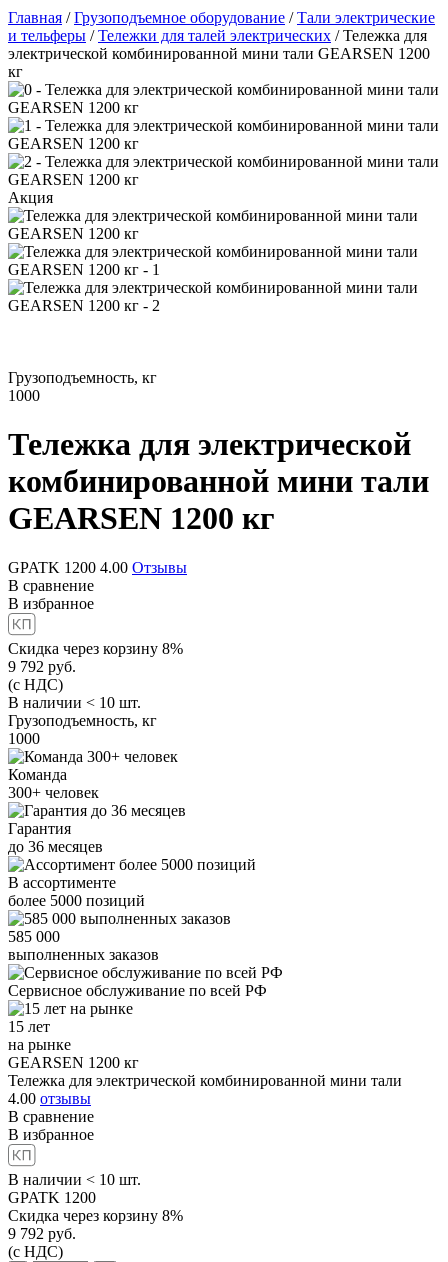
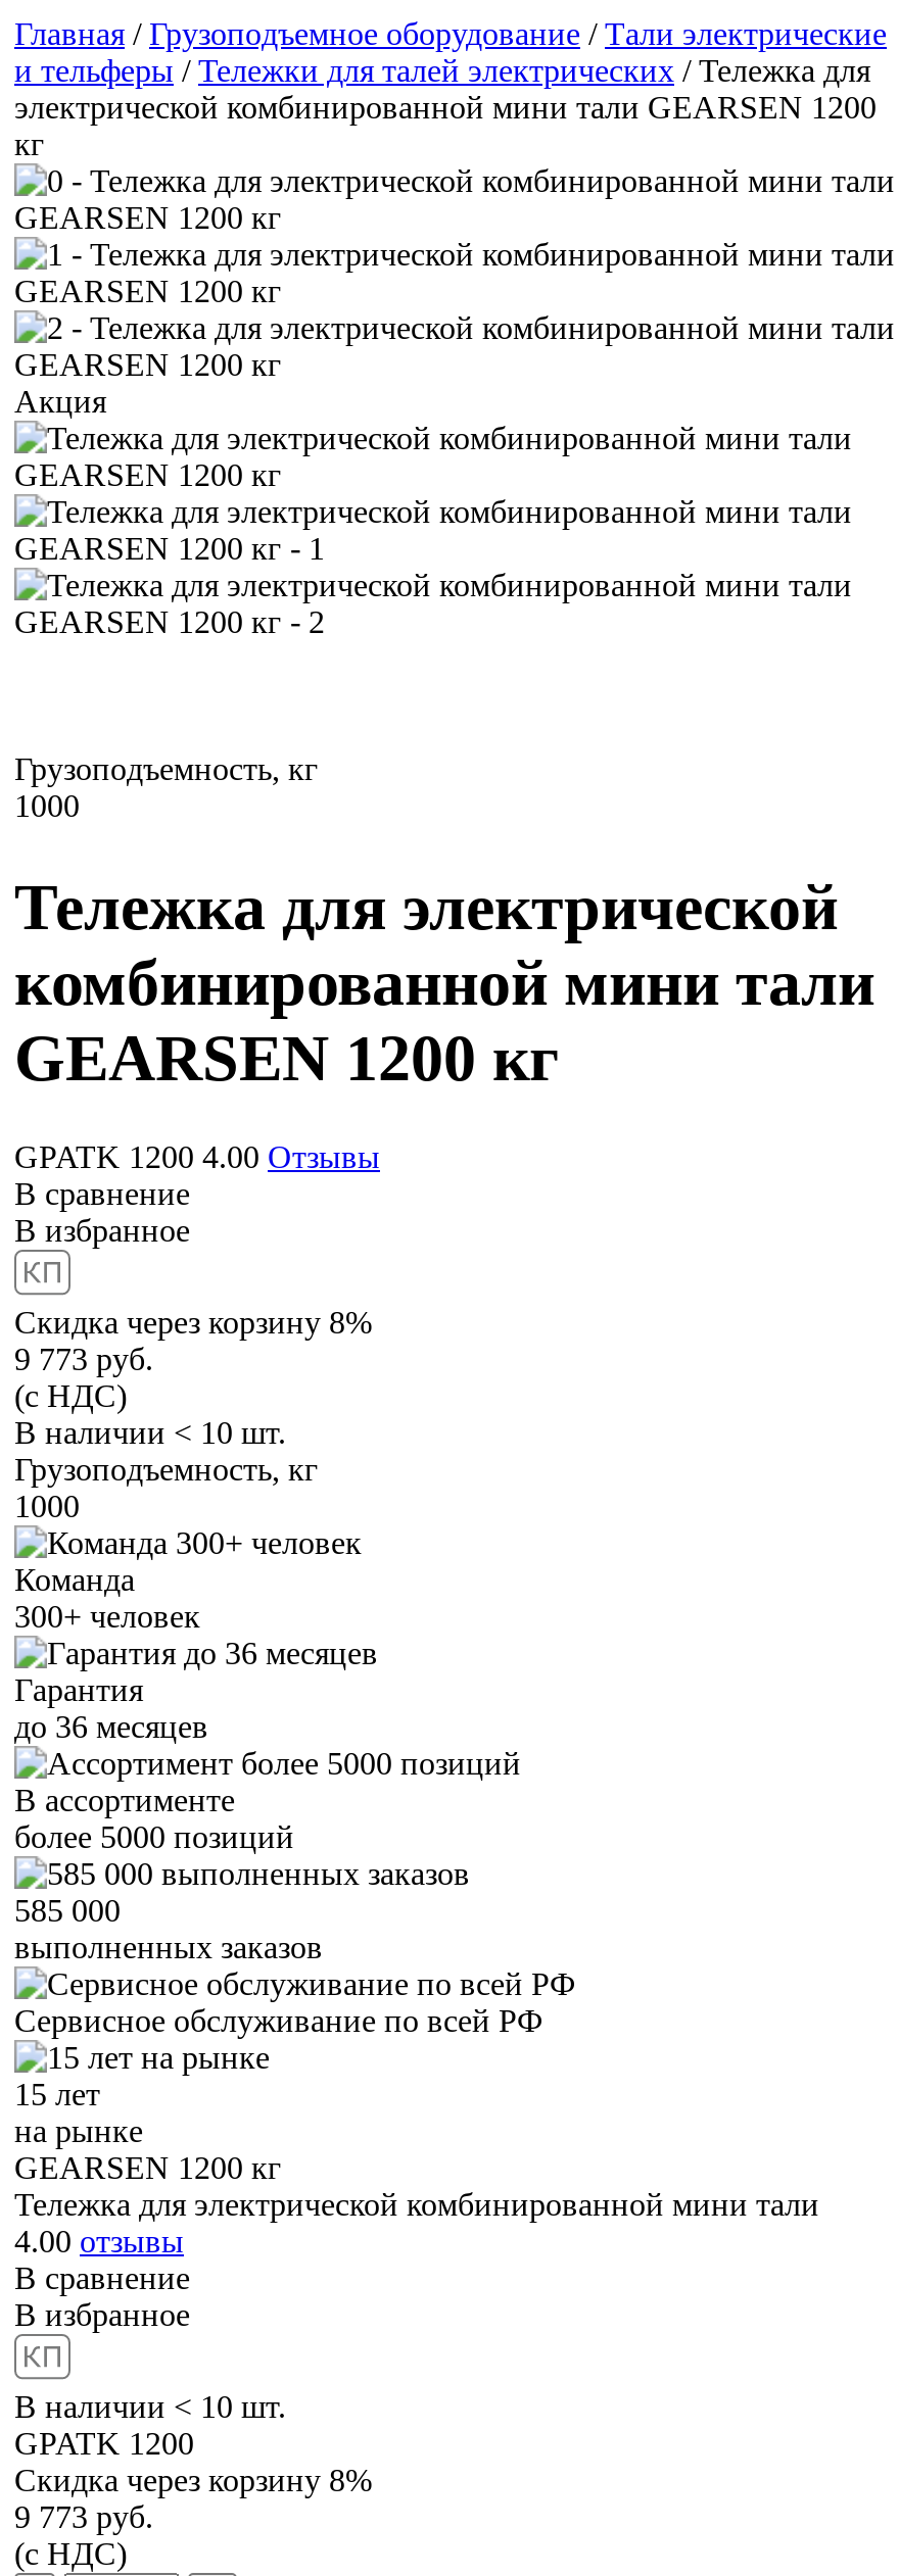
[8,658,76,675] 9 792 руб. -> [14,1342,153,1377] 9 773 руб.
[8,1225,76,1242] 9 792 руб. -> [14,2500,153,2535] 9 773 руб.

